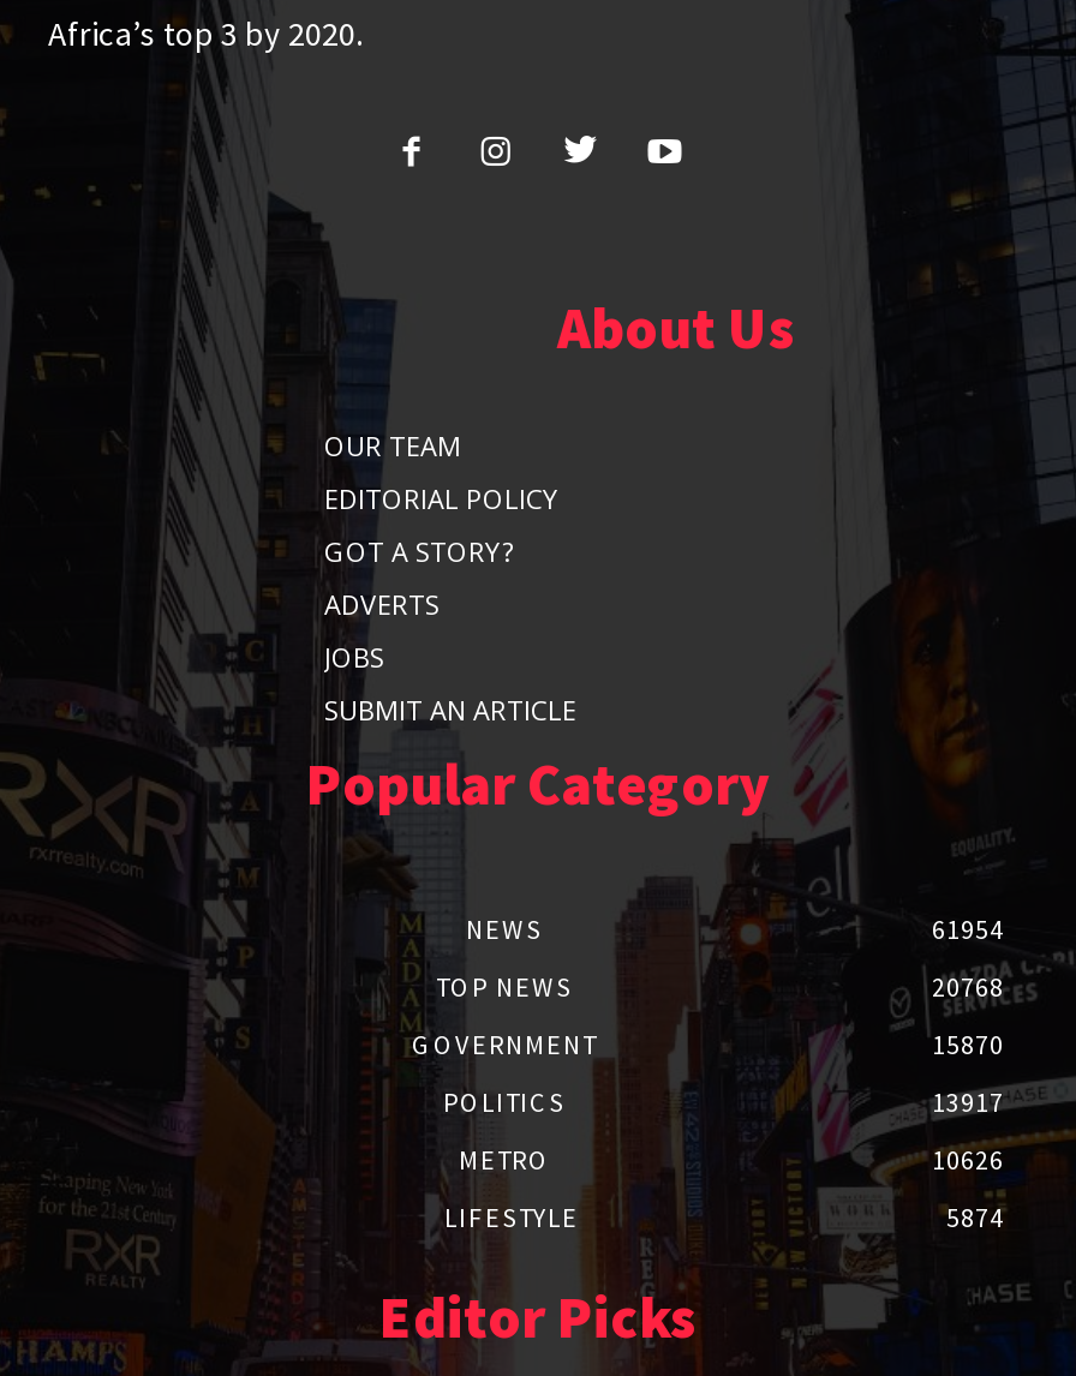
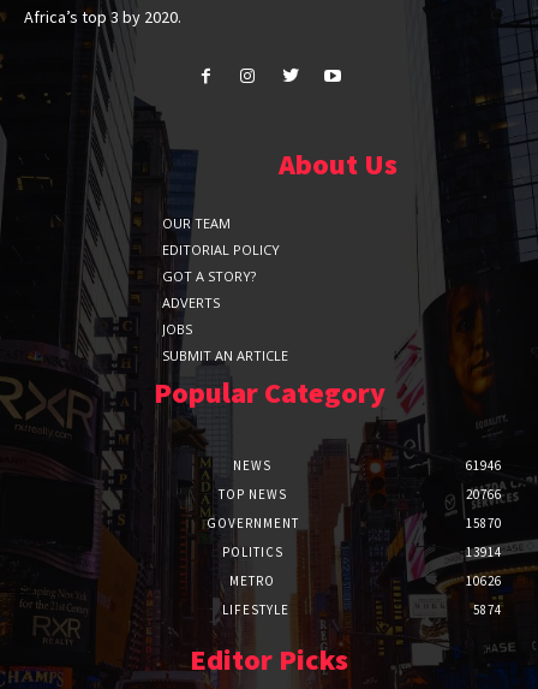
[932,912,1004,946] 61954 -> [466,457,502,474] 61946
[932,970,1004,1004] 20768 -> [466,486,502,503] 20766
[932,1085,1004,1119] 13917 -> [466,543,502,560] 13914

